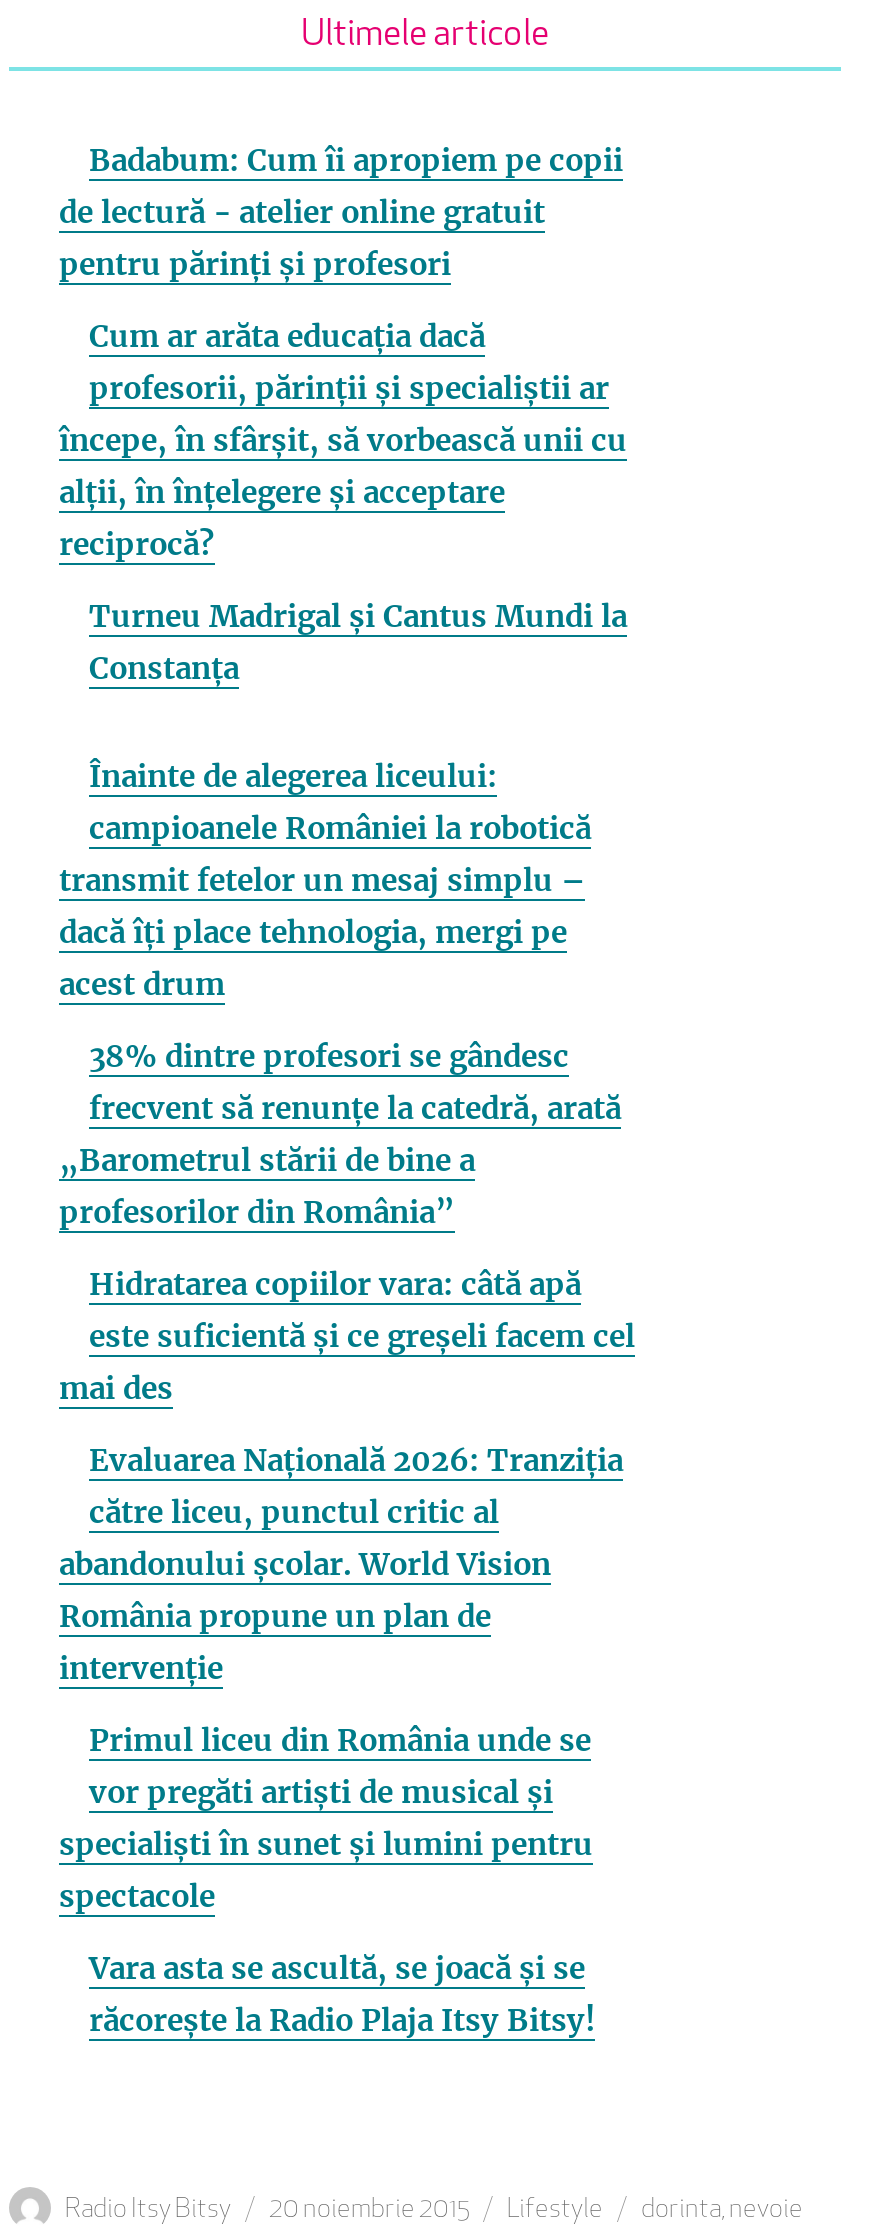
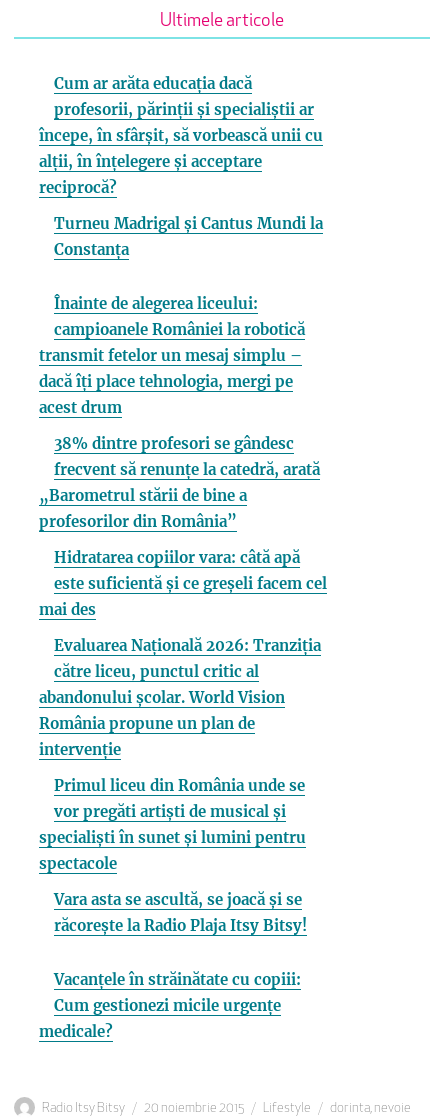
[59,141,623,283] Badabum: Cum îi apropiem pe copii | de lectură - atelier online gratuit | pentru părinți și profesori -> none
moved [59,317,635,2039] -> [39,74,327,935]: Cum ar arăta educația dacă | profesorii, părinții și specialiștii ar | începe, în sfârșit, să vorbească unii cu | ... | Vara asta se ascultă, se joacă și se | răcorește la Radio Plaja Itsy Bitsy!
none -> [39,970,301,1041] Vacanțele în străinătate cu copiii: | Cum gestionezi micile urgențe | medicale?

